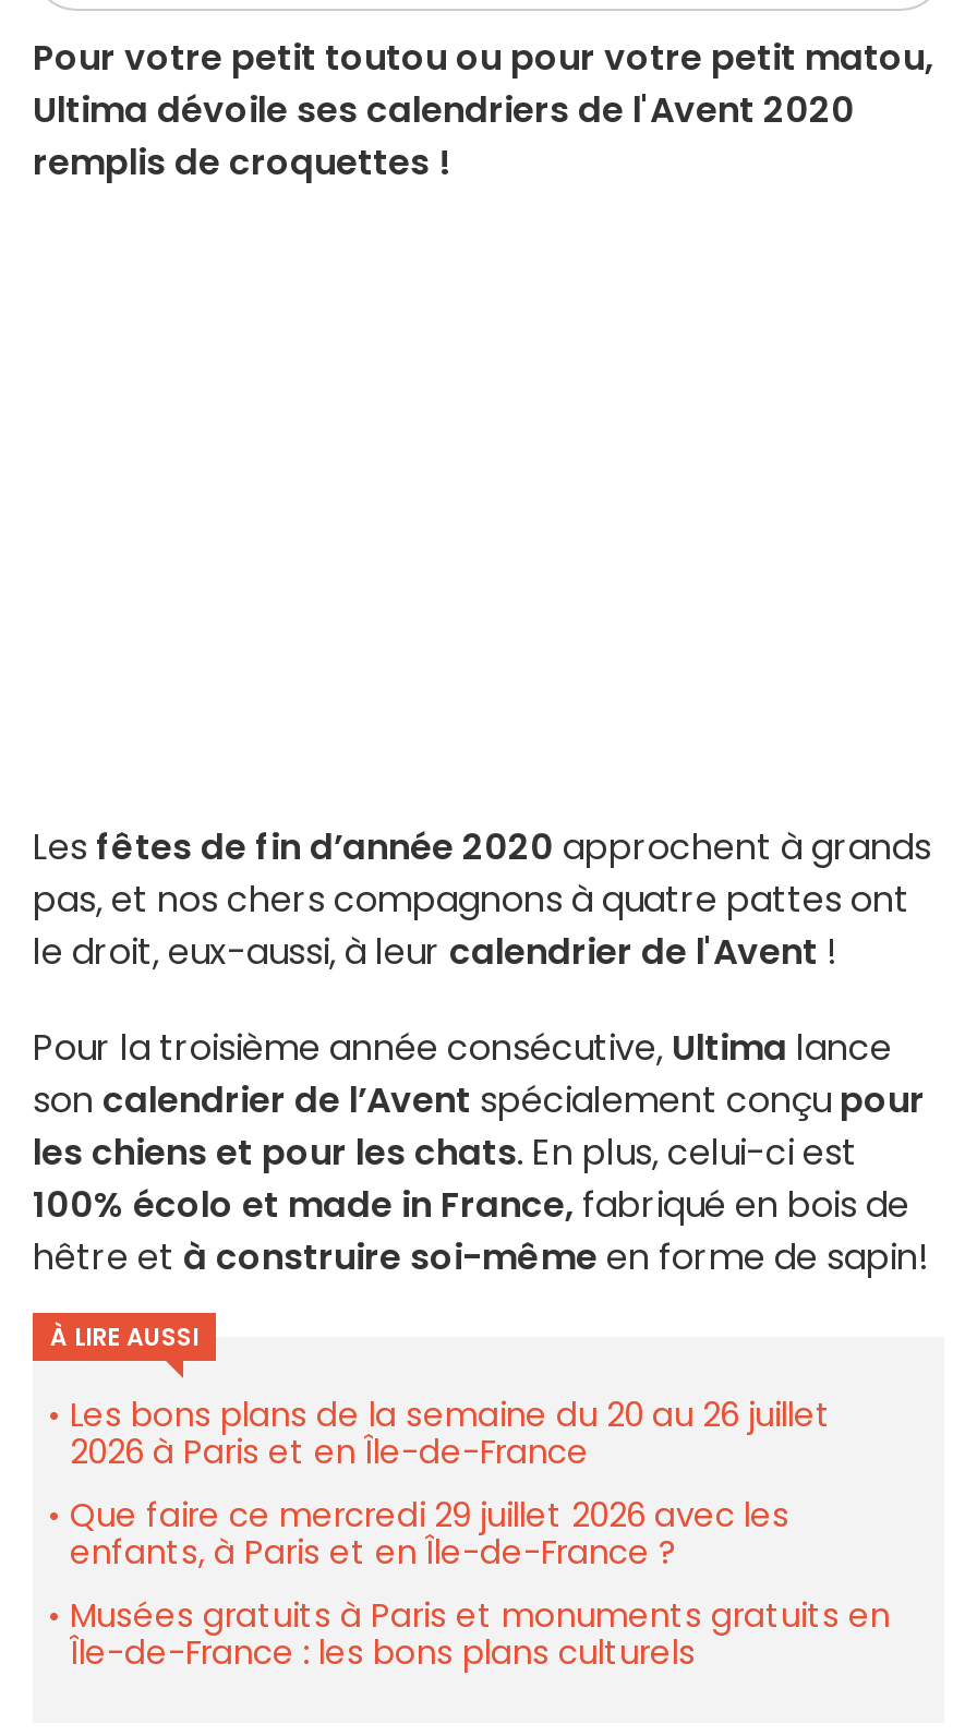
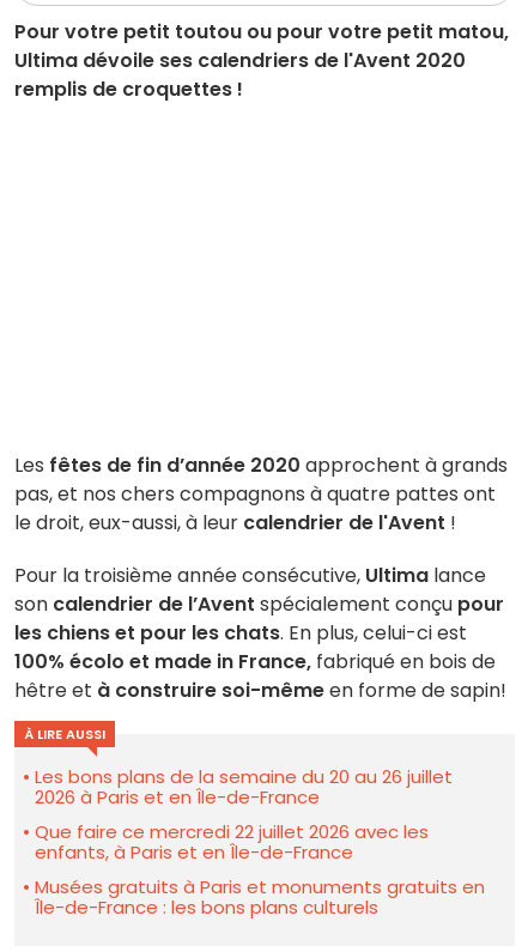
[70,1493,789,1576] Que faire ce mercredi 29 juillet 2026 avec les | enfants, à Paris et en Île-de-France ? -> [35,820,429,865] Que faire ce mercredi 22 juillet 2026 avec les | enfants, à Paris et en Île-de-France

